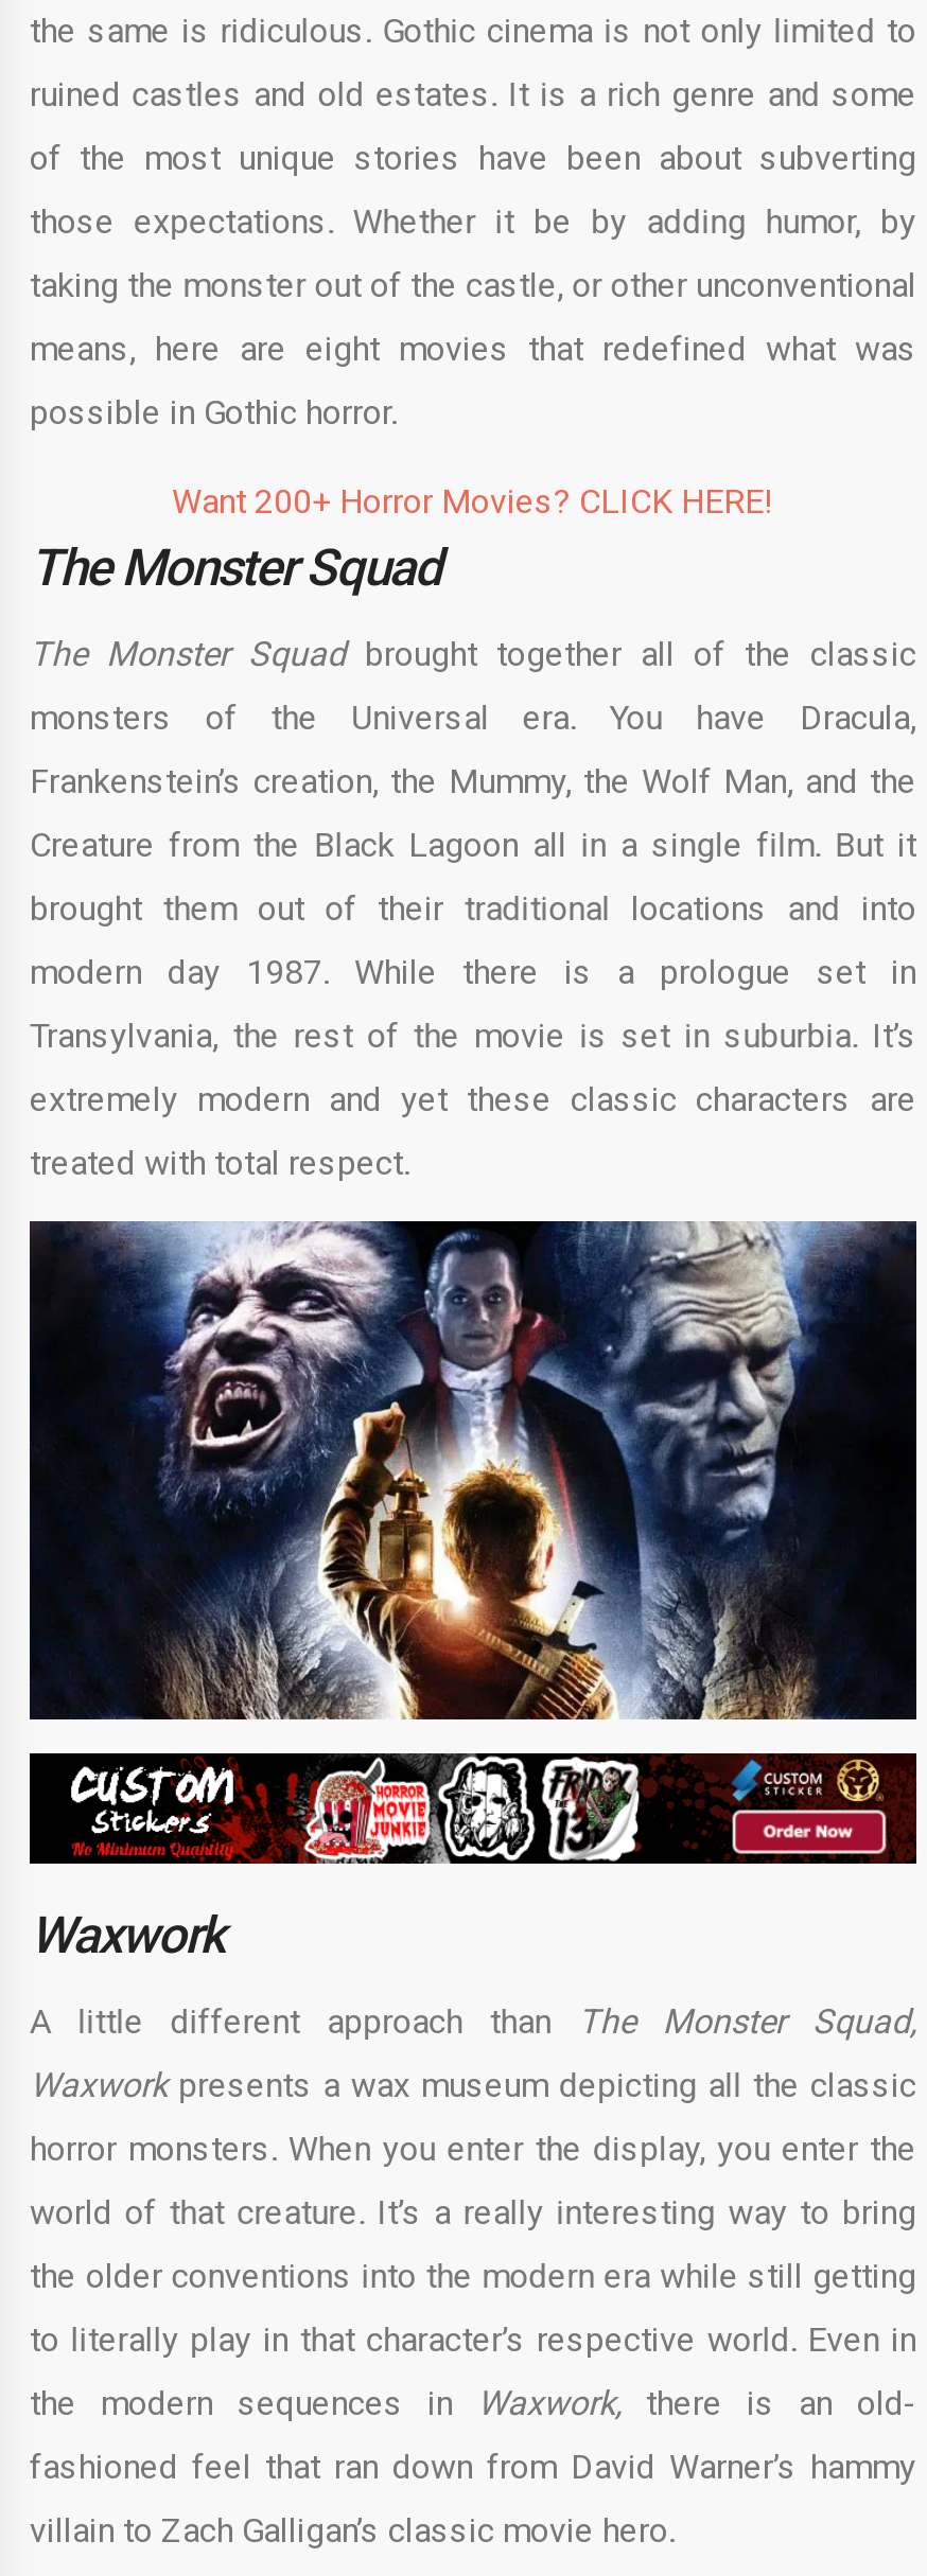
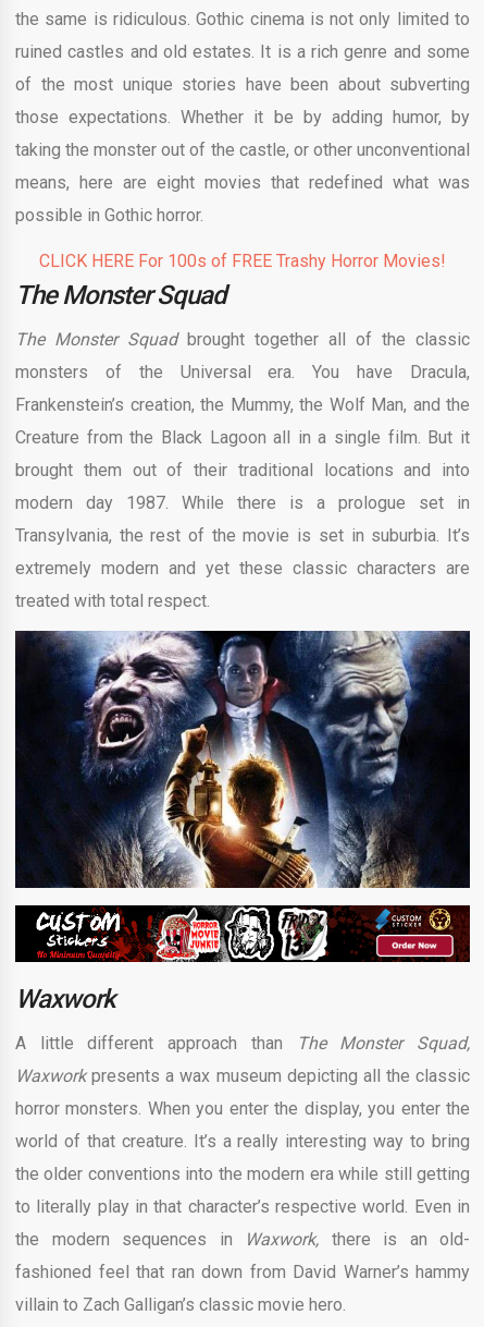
[172,481,774,521] Want 200+ Horror Movies? CLICK HERE! -> [39,251,446,272] CLICK HERE For 100s of FREE Trashy Horror Movies!

